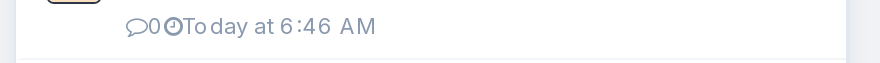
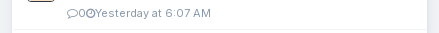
[182,12,376,40] Today at 6:46 AM -> [95,6,211,20] Yesterday at 6:07 AM

